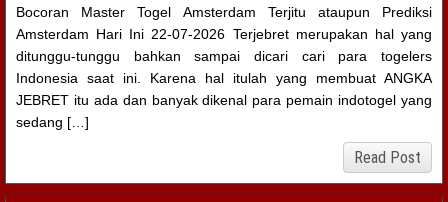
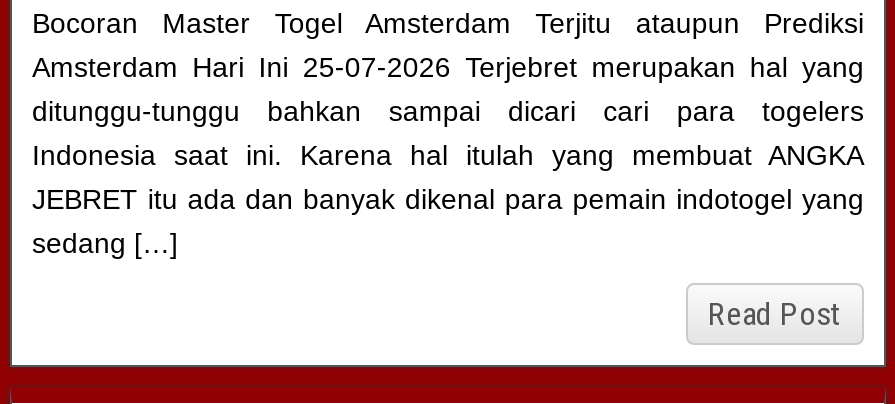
[16,26,432,42] Amsterdam Hari Ini 22-07-2026 Terjebret merupakan hal yang -> [32,51,864,83] Amsterdam Hari Ini 25-07-2026 Terjebret merupakan hal yang

